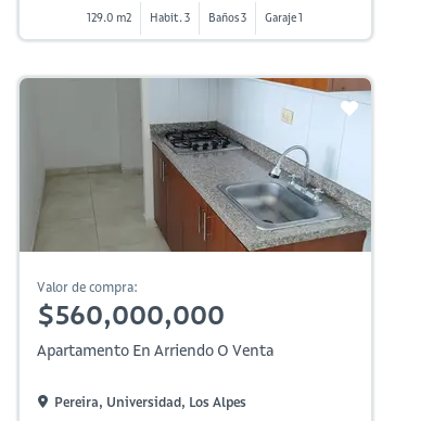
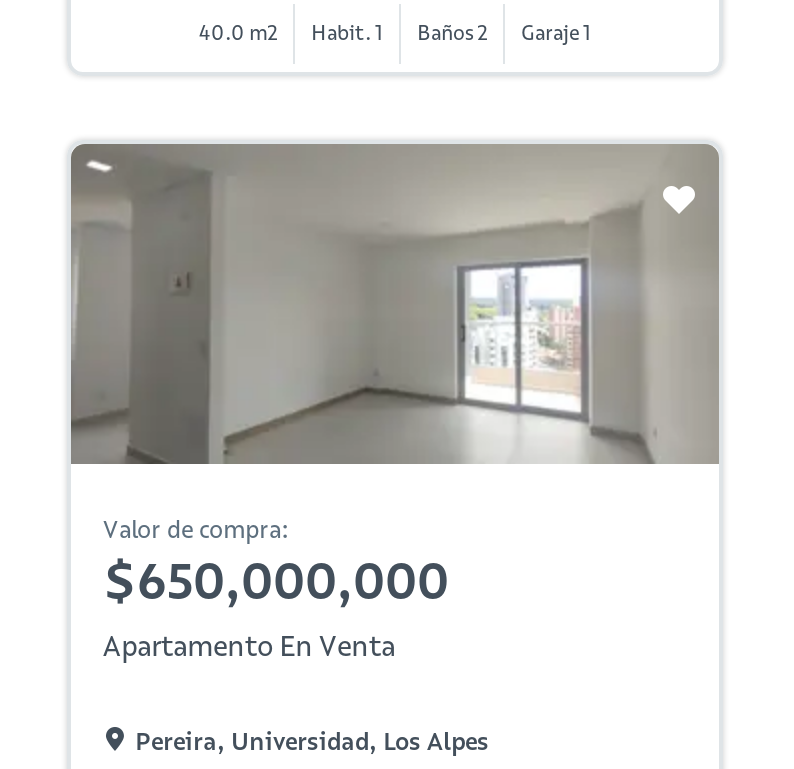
[87,11,247,25] 129.0 m2 | Habit. 3 | Baños 3 -> [199,20,487,46] 40.0 m2 | Habit. 1 | Baños 2
[20,77,371,253] [image] -> [71,144,721,466] [image]
[37,298,273,360] $560,000,000 | Apartamento En Arriendo O Venta -> [103,550,449,664] $650,000,000 | Apartamento En Venta

